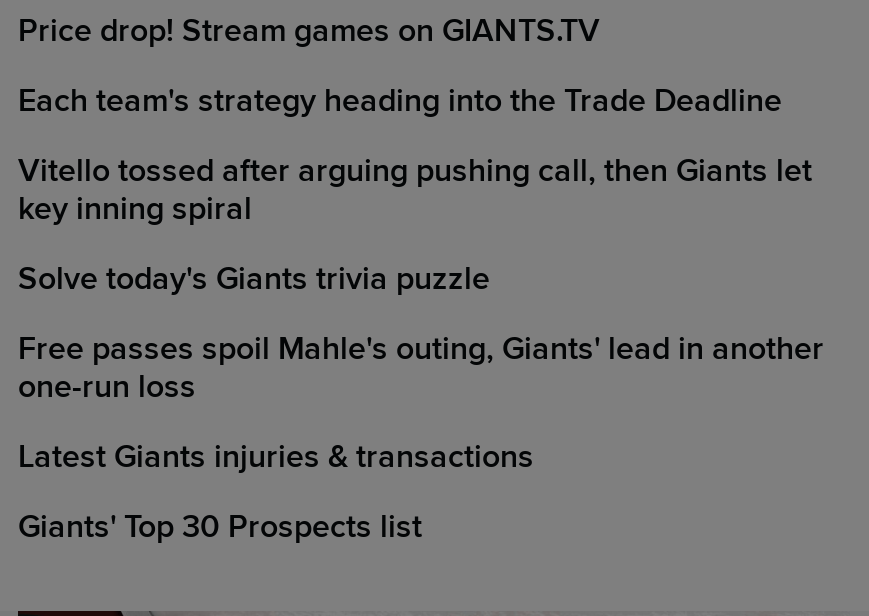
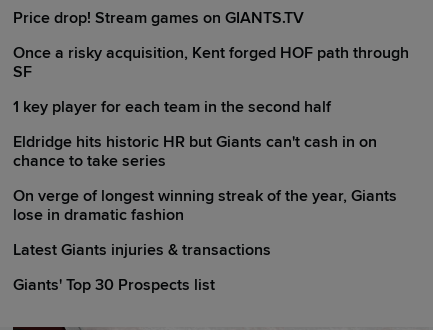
[18,81,782,121] Each team's strategy heading into the Trade Deadline -> [13,43,409,82] Once a risky acquisition, Kent forged HOF path through | SF
[18,151,812,229] Vitello tossed after arguing pushing call, then Giants let | key inning spiral -> [13,97,331,117] 1 key player for each team in the second half
[18,259,490,299] Solve today's Giants trivia puzzle -> [13,132,377,171] Eldridge hits historic HR but Giants can't cash in on | chance to take series
[18,329,824,407] Free passes spoil Mahle's outing, Giants' lead in another | one-run loss -> [13,186,397,225] On verge of longest winning streak of the year, Giants | lose in dramatic fashion

